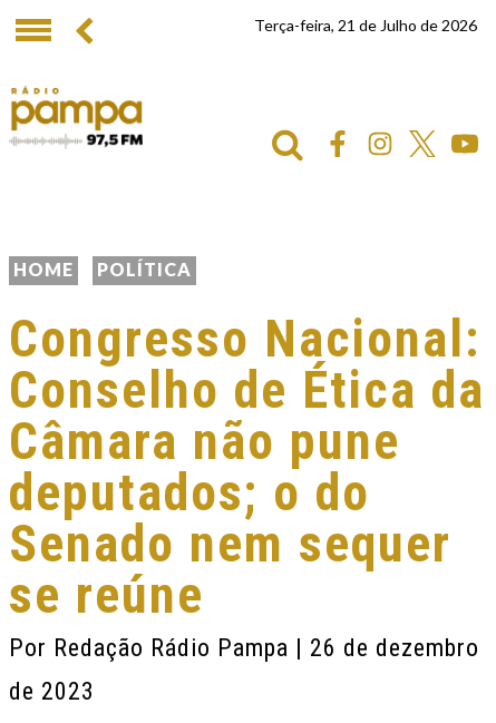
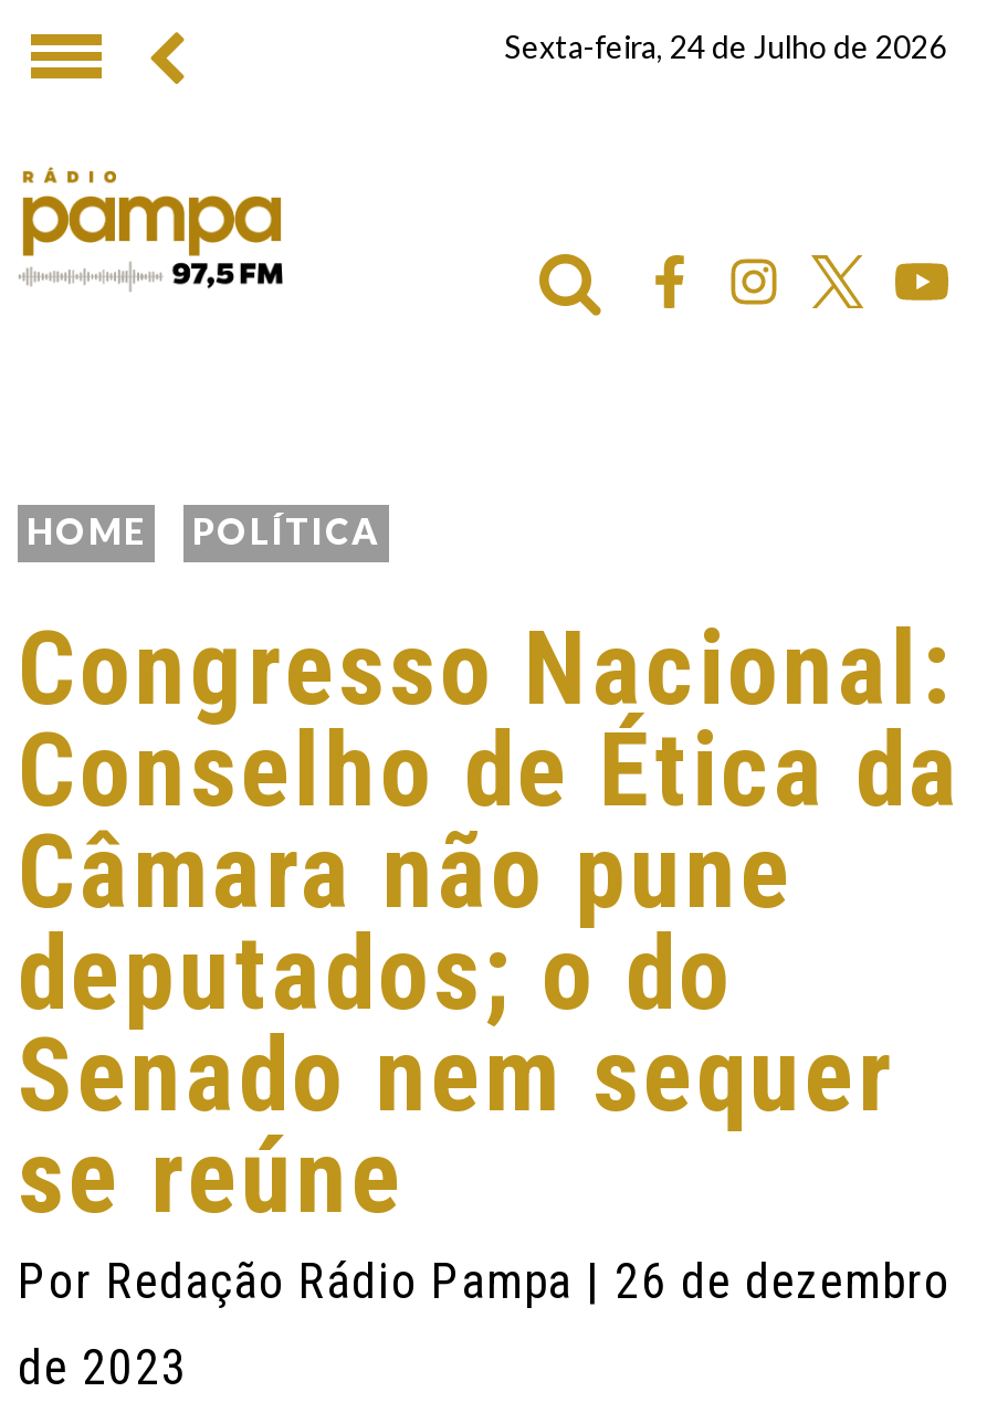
[254,16,477,35] Terça-feira, 21 de Julho de 2026 -> [504,28,946,65] Sexta-feira, 24 de Julho de 2026

